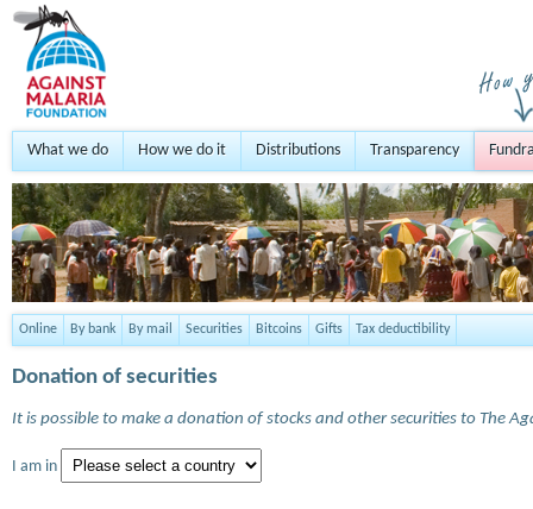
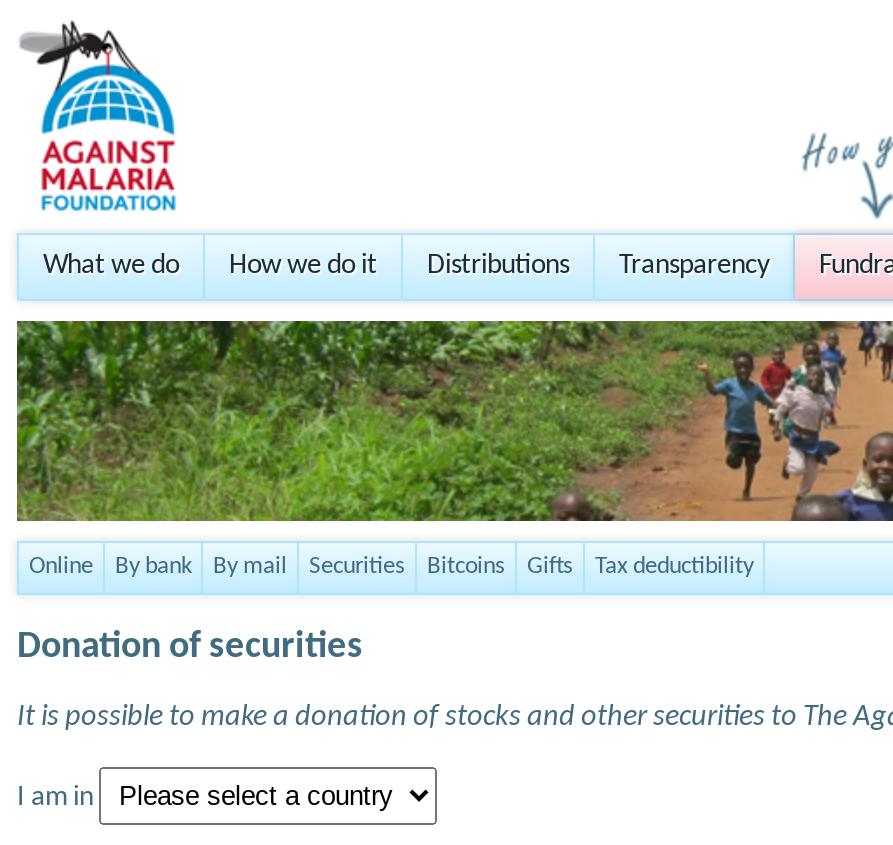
[11,182,529,303] [image] -> [17,319,887,523] [image]

